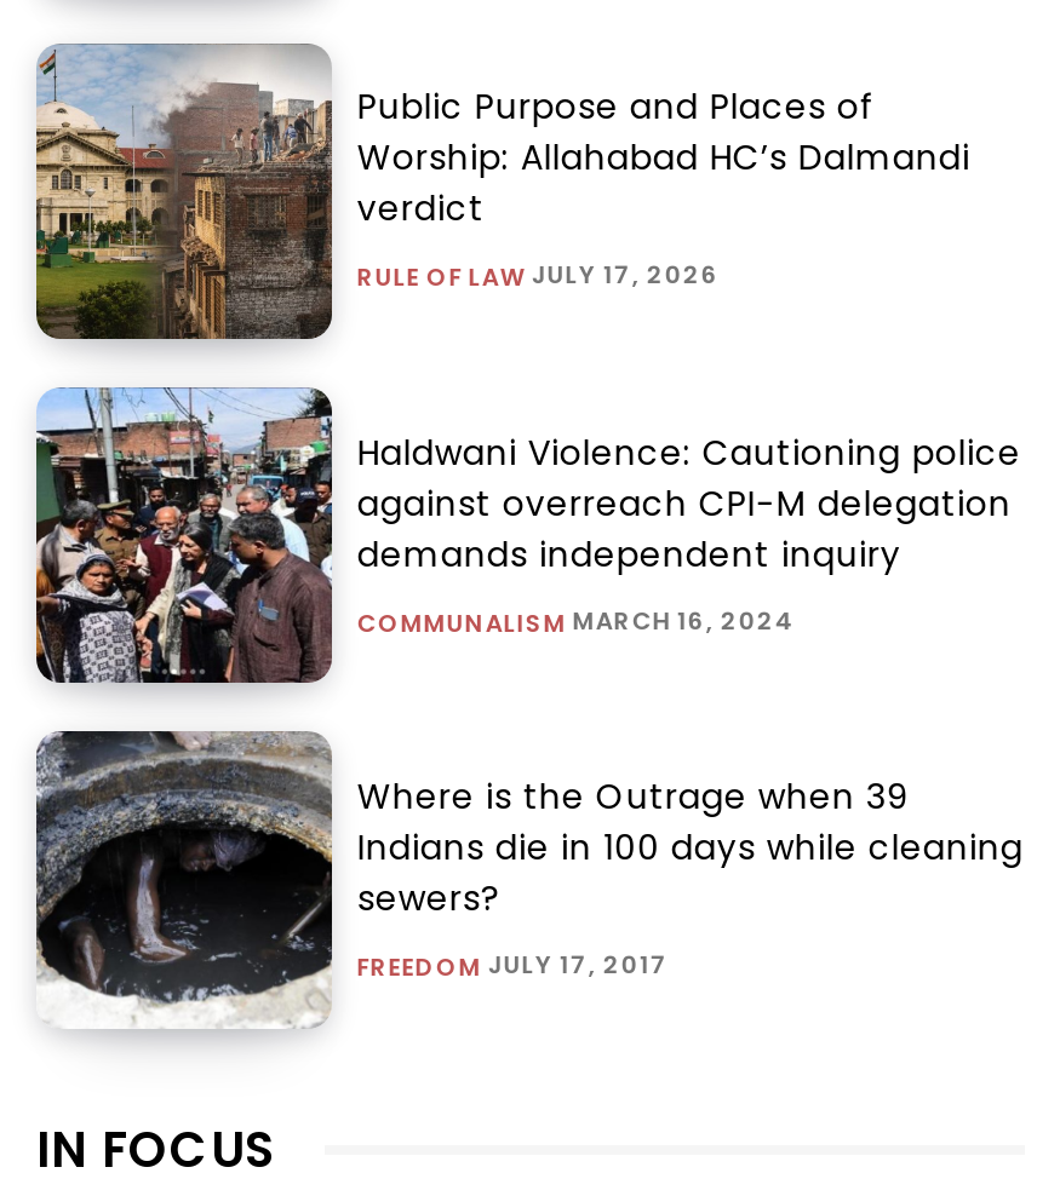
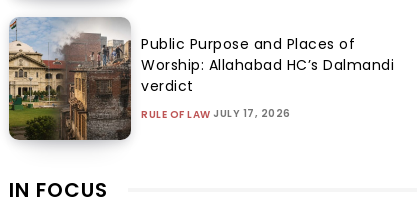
[34,387,1021,685] [image] | Haldwani Violence: Cautioning police | against overreach CPI-M delegation | demands independent inquiry | COMMUNALISM MARCH 16, 2024 -> none
[34,729,1023,1029] [image] | Where is the Outrage when 39 | Indians die in 100 days while cleaning | sewers? | FREEDOM JULY 17, 2017 -> none

